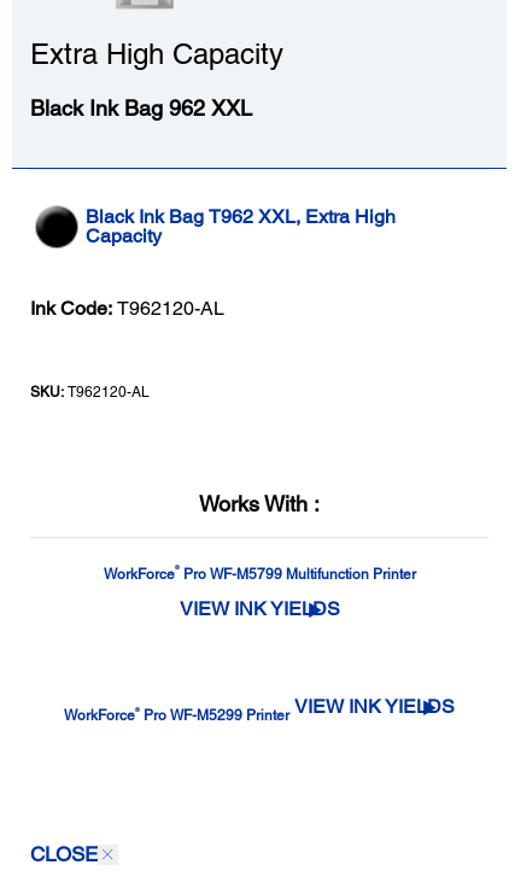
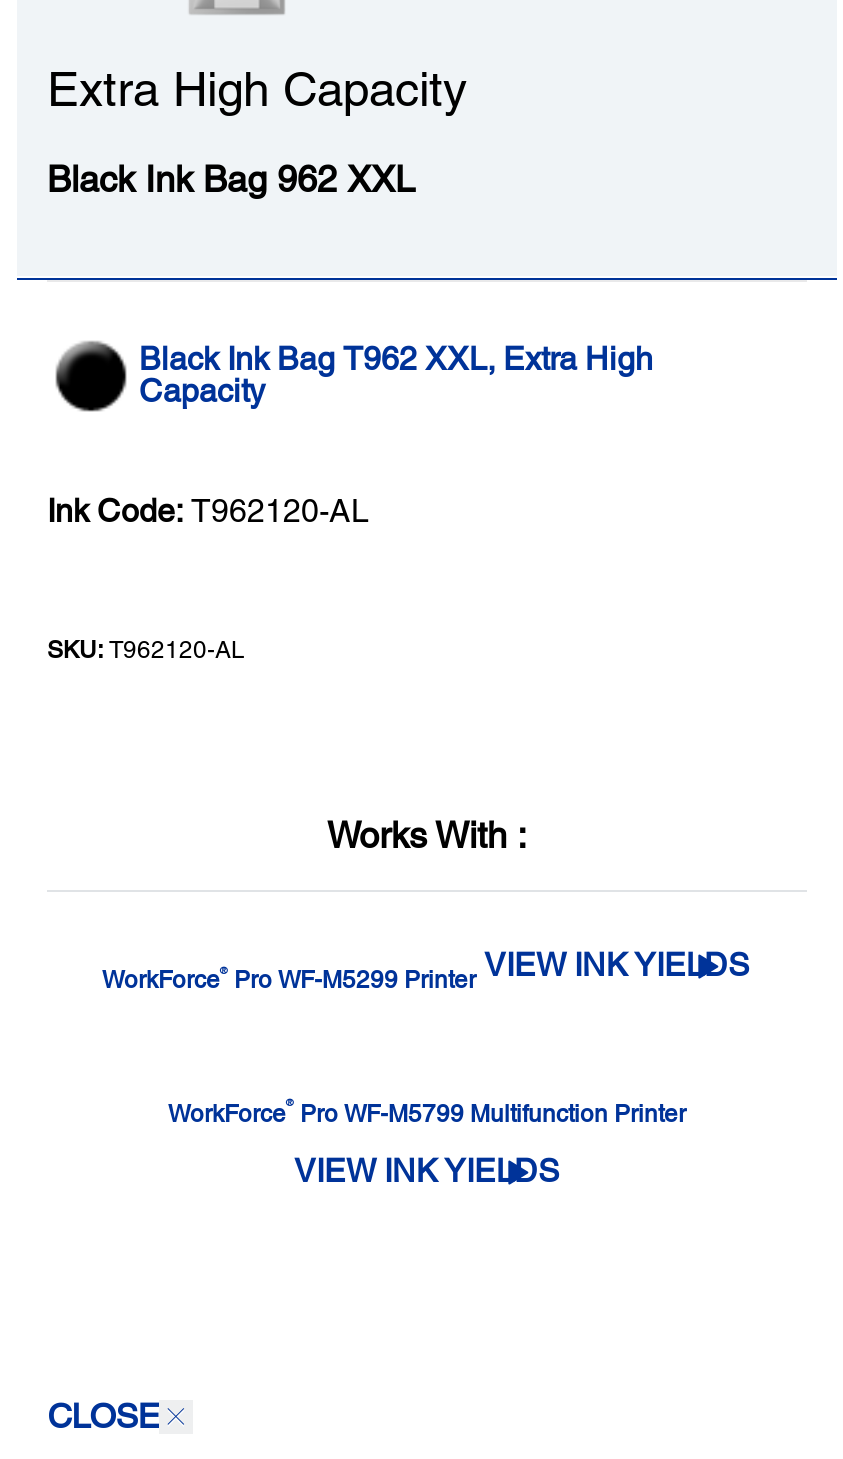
moved [103,565,415,620] -> [168,1099,686,1189]: WorkForce® Pro WF-M5799 Multifunction Printer | VIEW INK YIELDS
moved [63,695,454,724] -> [102,945,750,995]: WorkForce®Pro WF-M5299 Printer VIEW INK YIELDS

